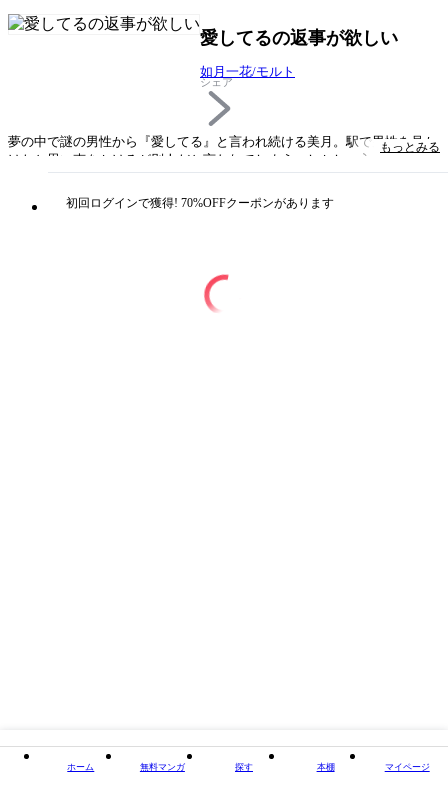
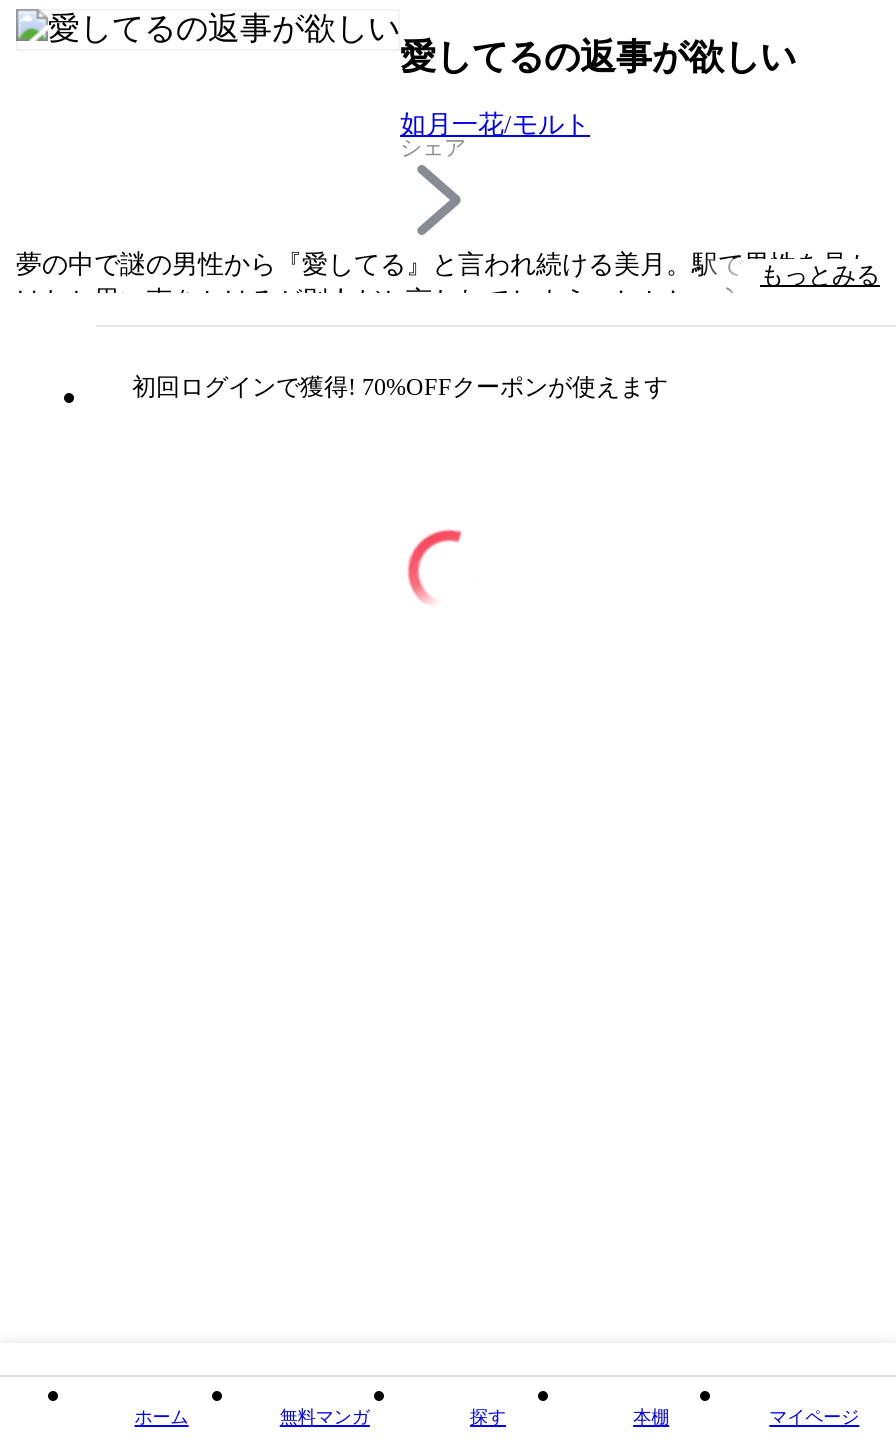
[66,196,334,210] 初回ログインで獲得! 70%OFFクーポンがあります -> [132,373,668,401] 初回ログインで獲得! 70%OFFクーポンが使えます

